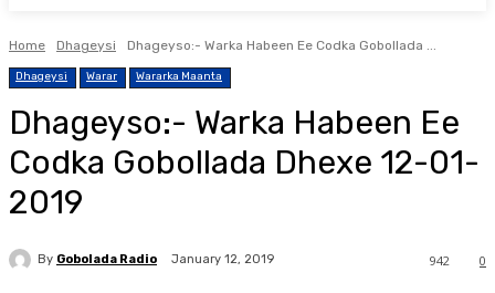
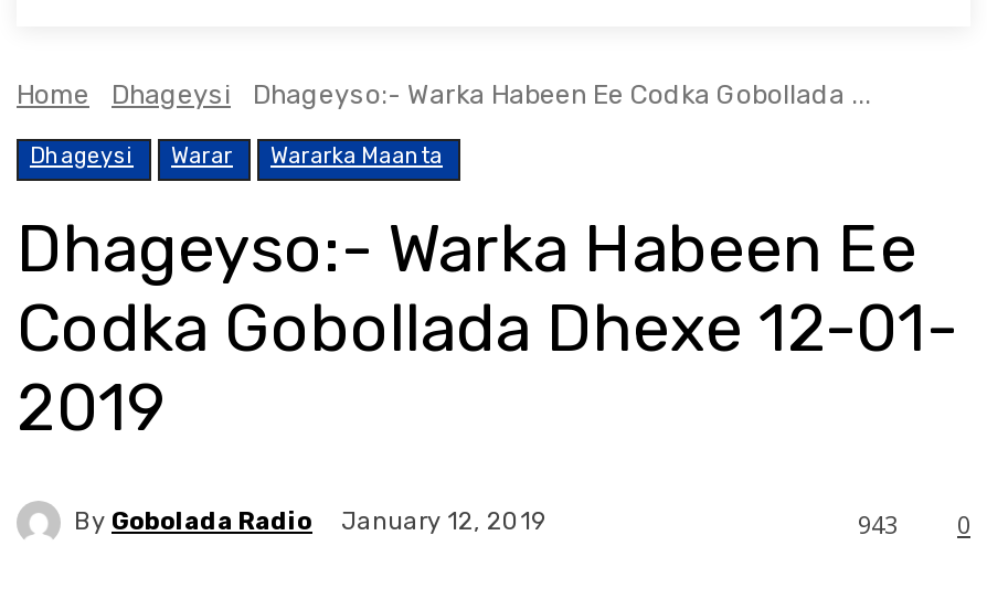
[430,252,486,268] 942 0 -> [858,507,970,540] 943 0

